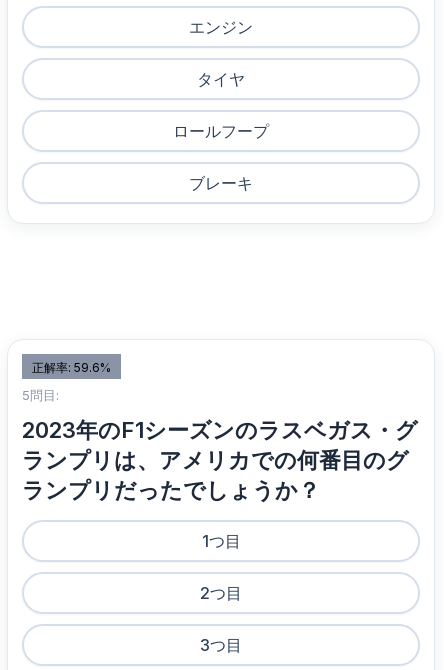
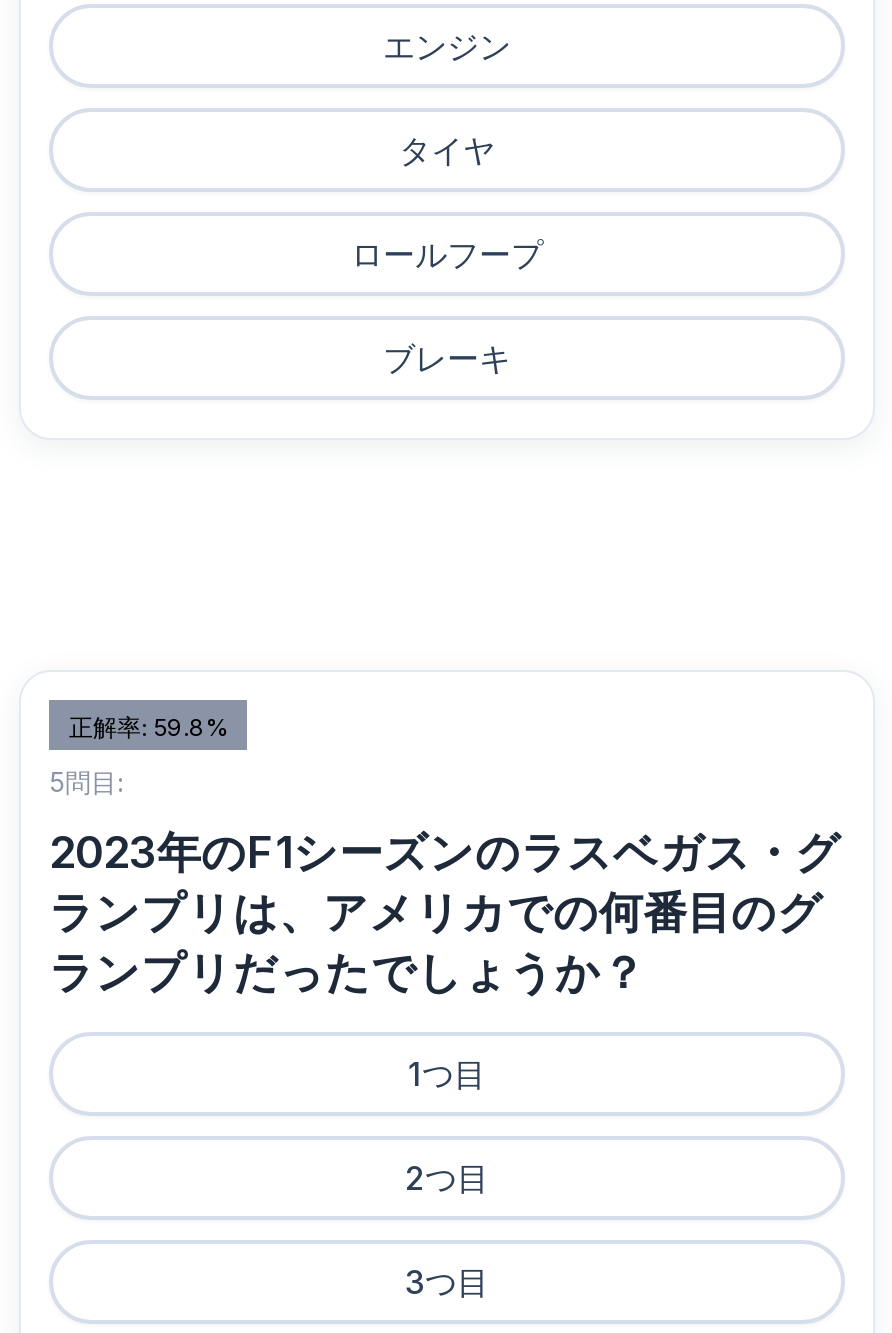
[32,360,111,375] 正解率: 59.6% -> [69,712,227,742] 正解率: 59.8%

